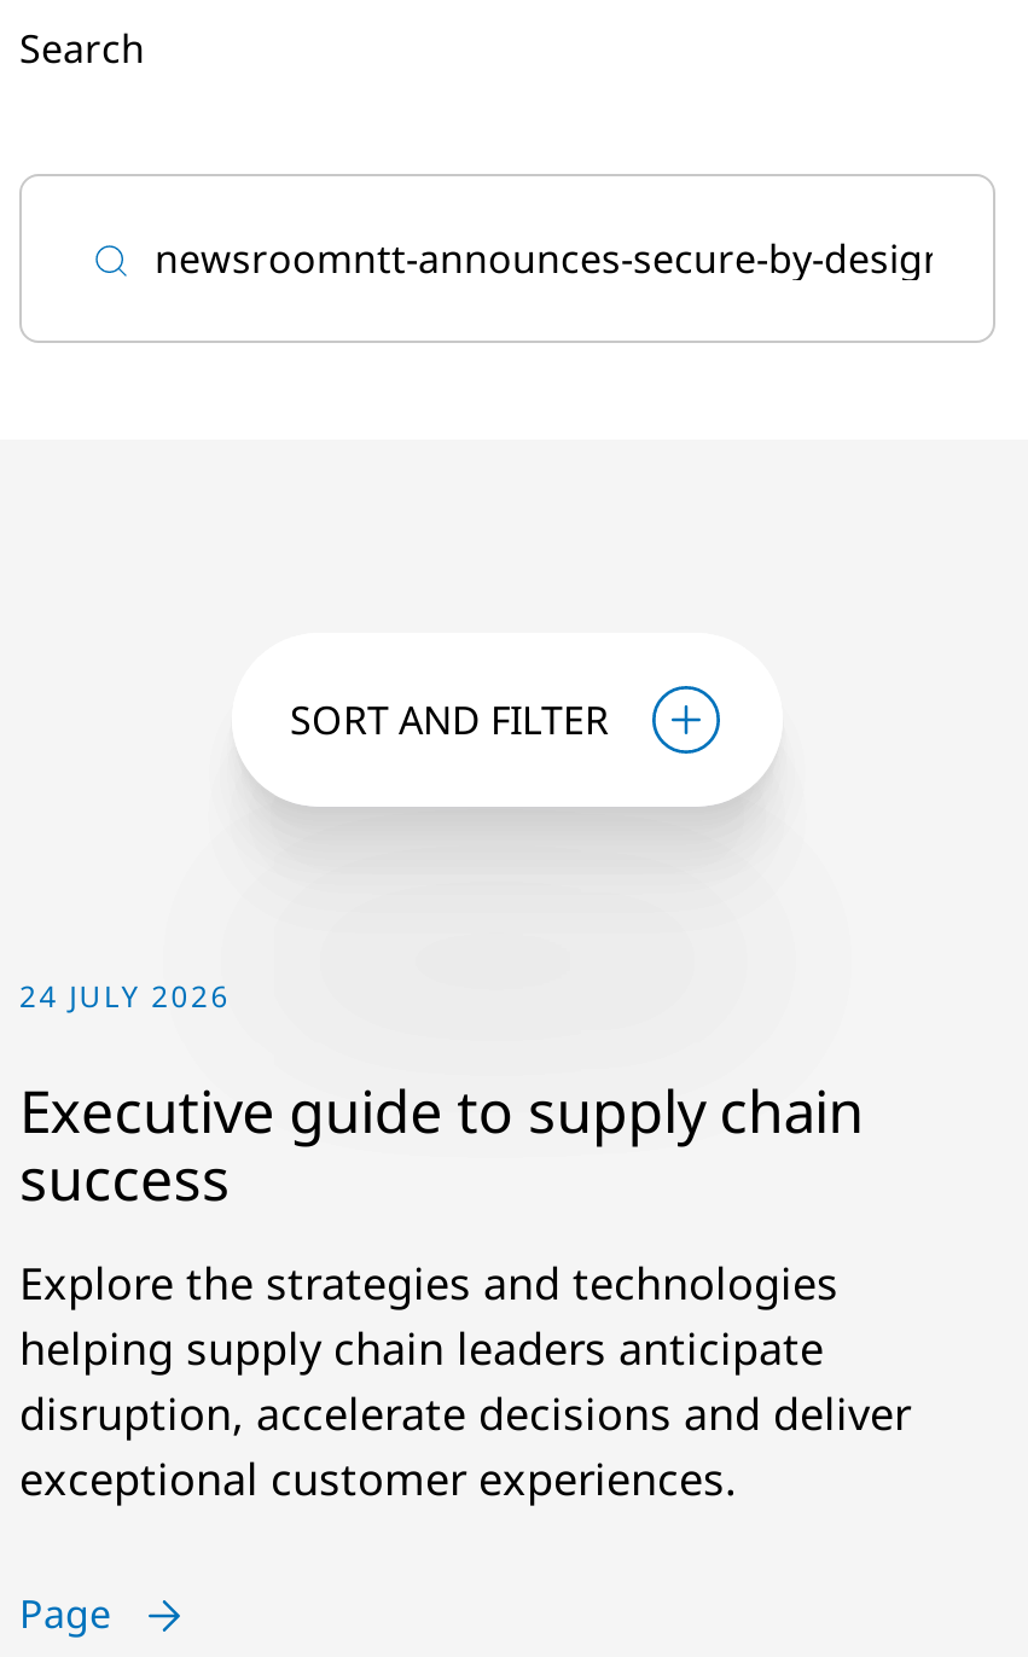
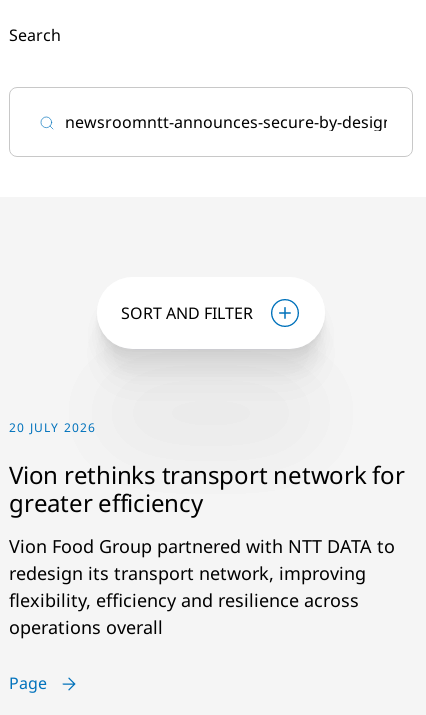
[19,975,230,1016] 24 JULY 2026 -> [9,419,96,436] 20 JULY 2026
[19,1070,864,1217] Executive guide to supply chain | success -> [9,458,405,519] Vion rethinks transport network for | greater efficiency
[19,1253,911,1507] Explore the strategies and technologies | helping supply chain leaders anticipate | disruption, accelerate decisions and deliver | exceptional customer experiences. -> [9,534,395,639] Vion Food Group partnered with NTT DATA to | redesign its transport network, improving | flexibility, efficiency and resilience across | operations overall

